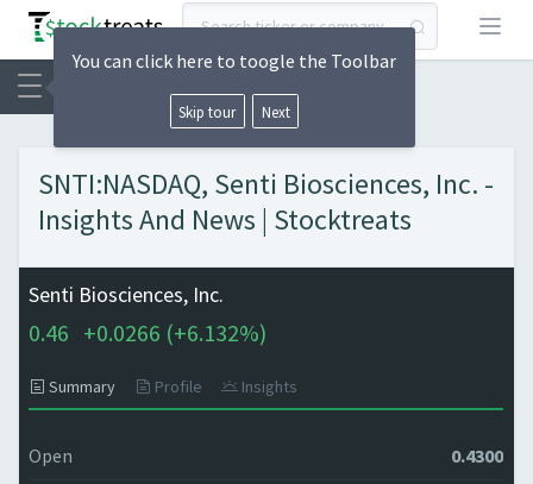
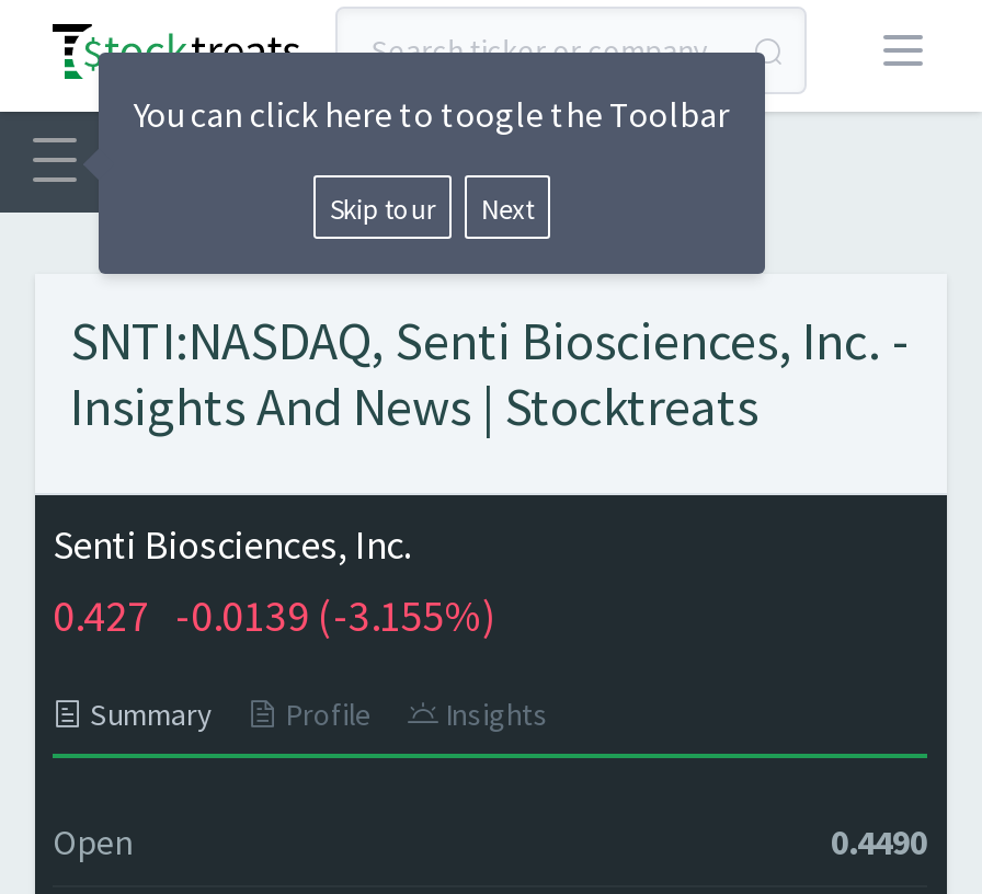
[29,318,266,347] 0.46 +0.0266 (+6.132%) -> [53,587,495,642] 0.427 -0.0139 (-3.155%)
[451,444,503,467] 0.4300 -> [831,820,927,863] 0.4490

